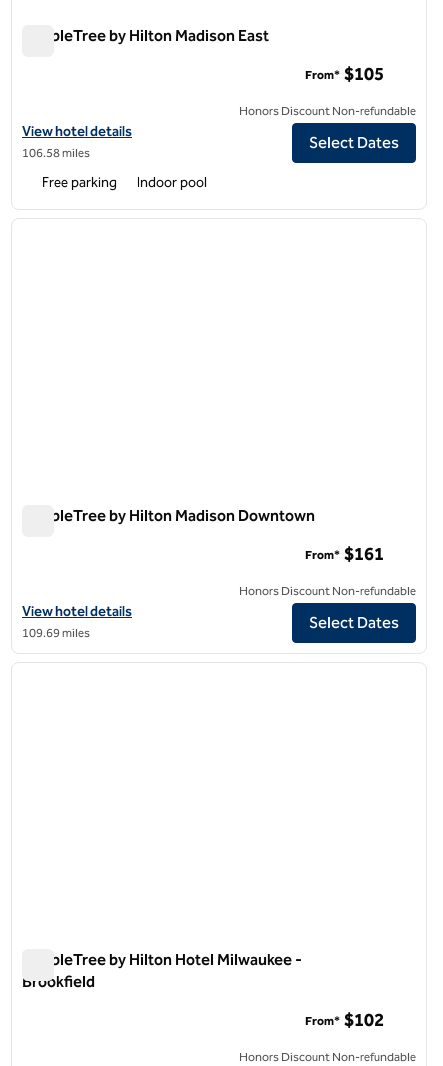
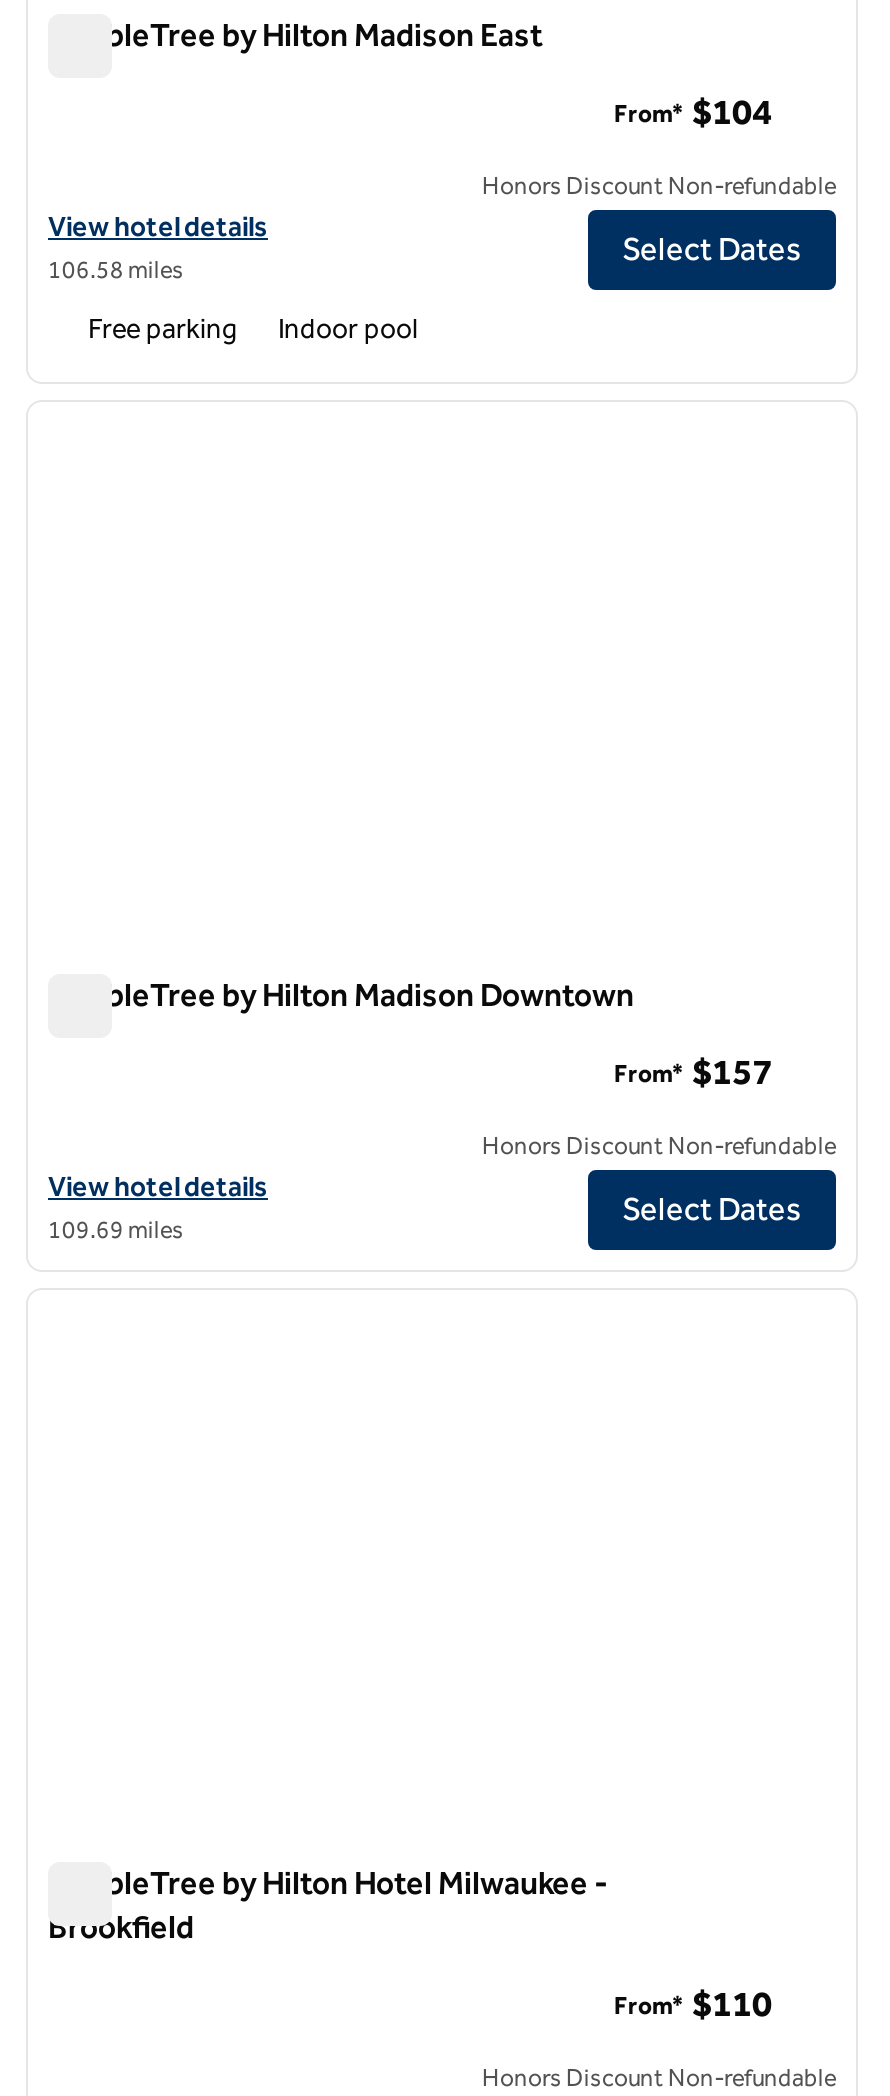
[305,63,384,85] From* $105 -> [614,91,772,135] From* $104
[305,543,384,565] From* $161 -> [614,1051,772,1095] From* $157
[305,1009,384,1031] From* $102 -> [614,1983,772,2027] From* $110

